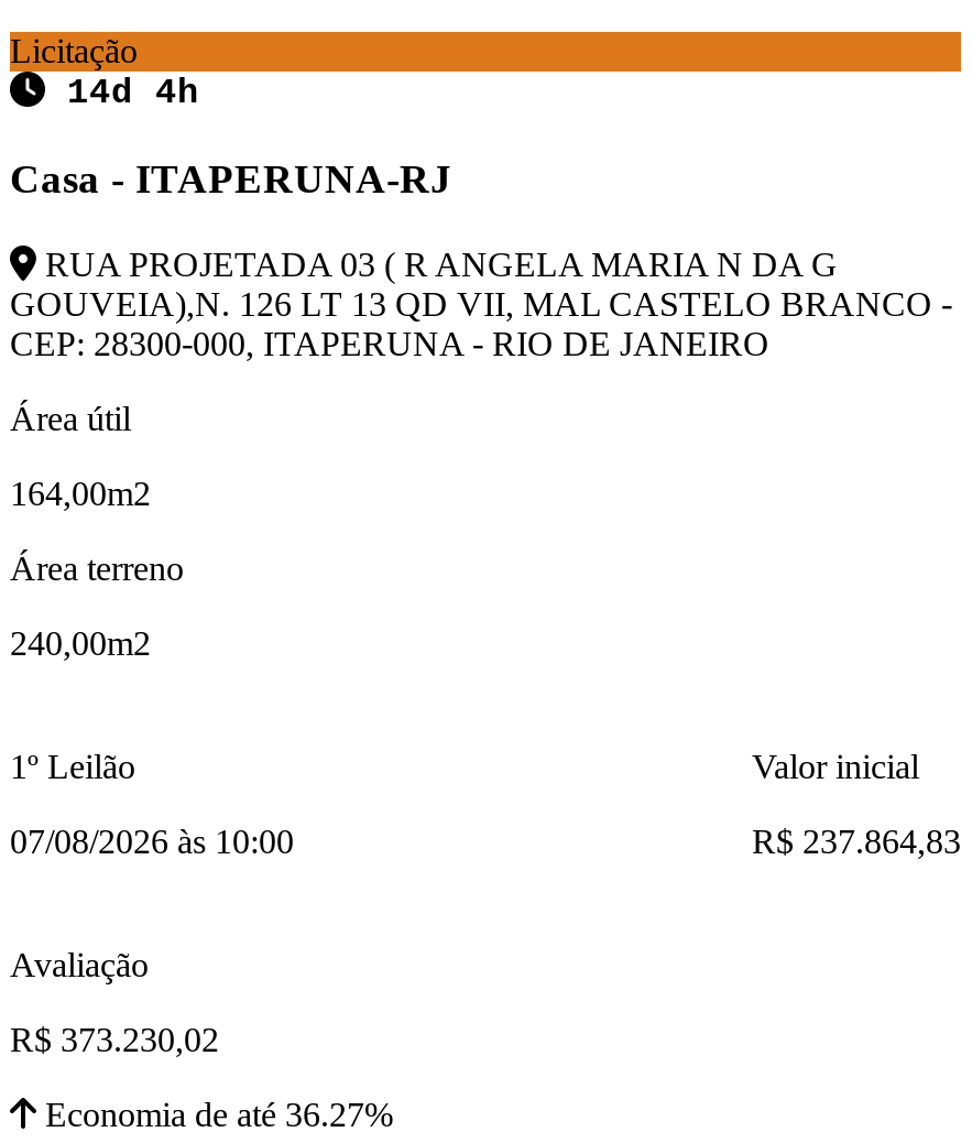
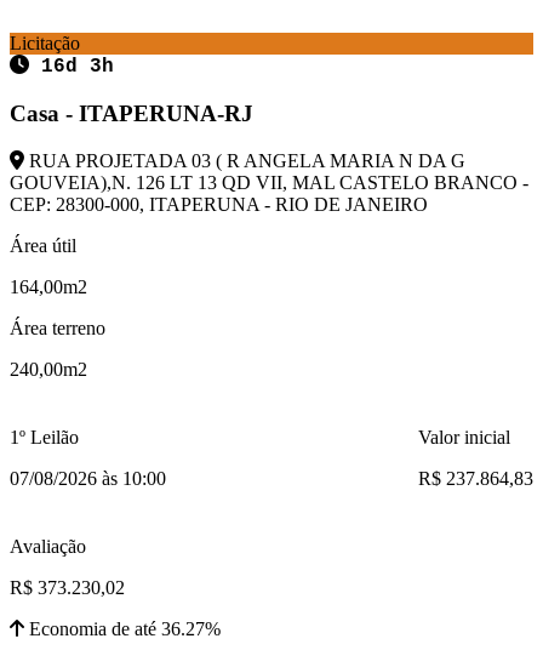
[45,75,199,114] 14d 4h -> [29,56,114,78] 16d 3h

